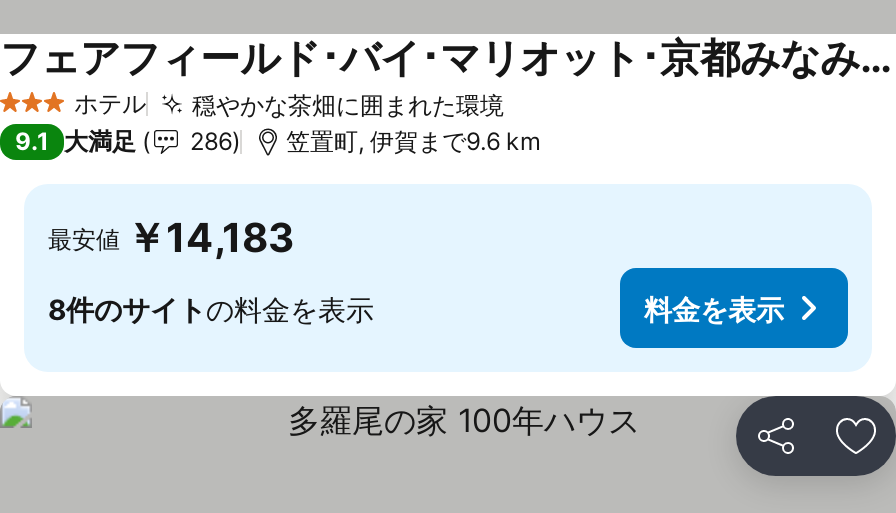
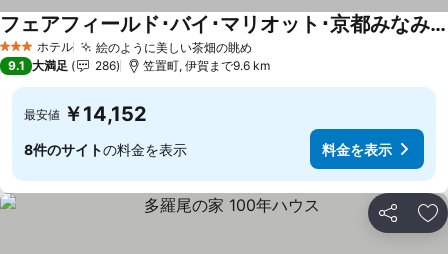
[192,89,504,119] 穏やかな茶畑に囲まれた環境 -> [96,39,252,54] 絵のように美しい茶畑の眺め
[48,214,294,262] 最安値 ￥14,183 -> [24,102,147,126] 最安値 ￥14,152

